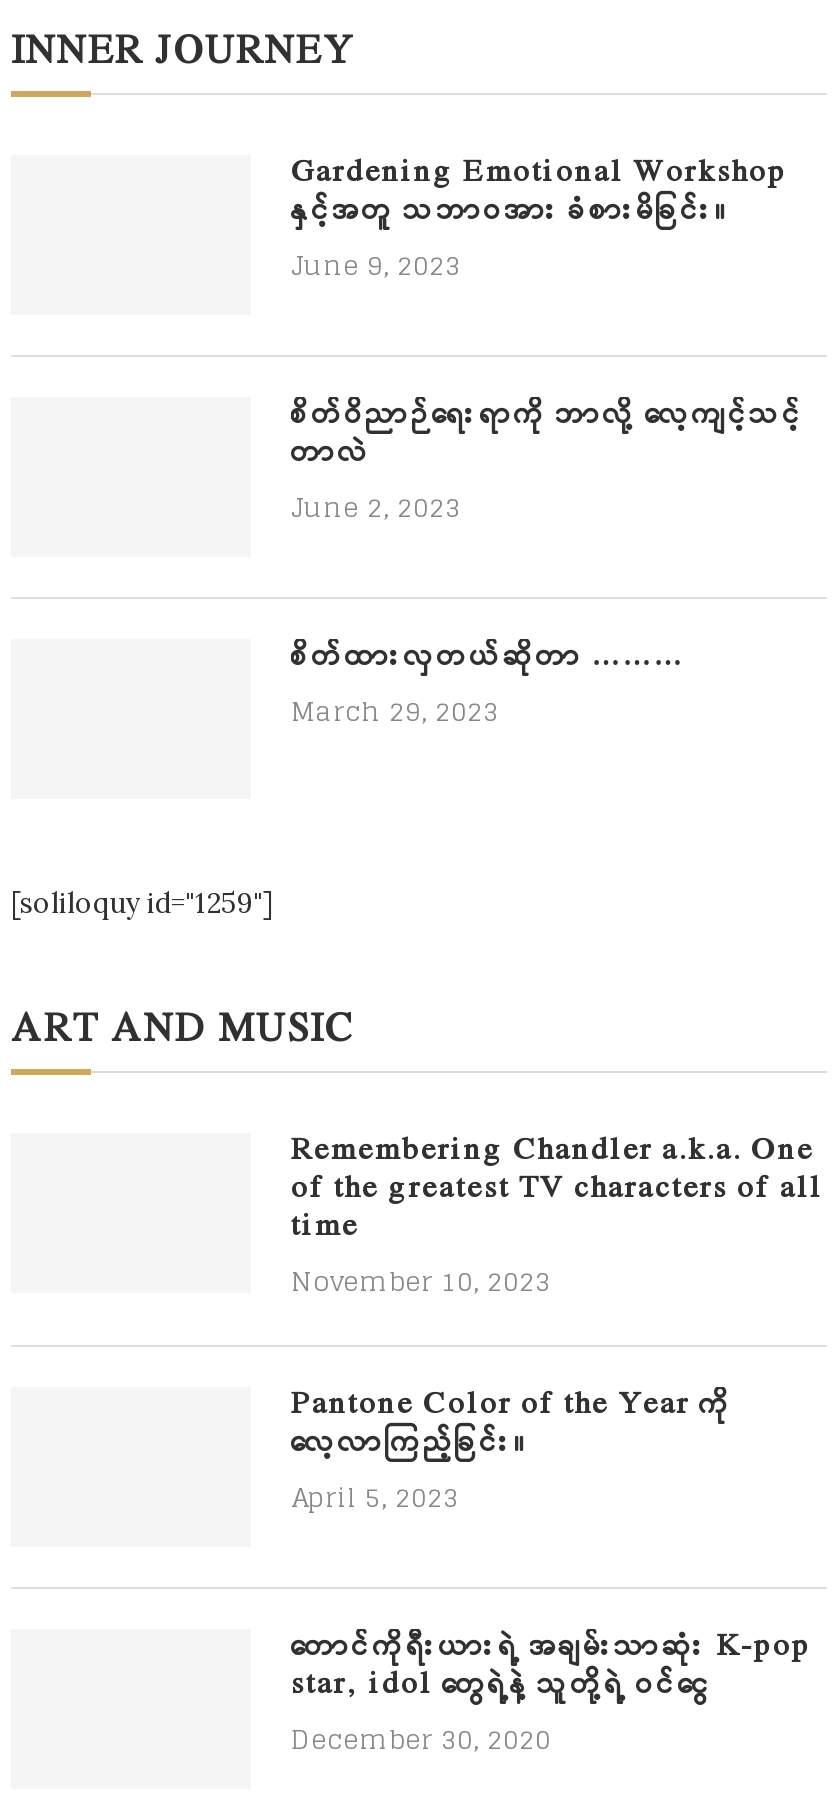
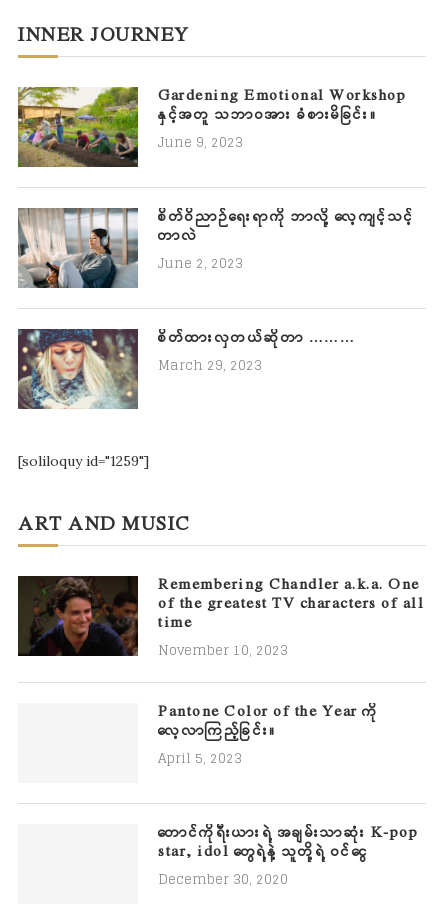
none -> [17,86,139,168] [image]
none -> [17,207,139,289] [image]
none -> [17,328,139,410] [image]
none -> [17,575,139,657] [image]

